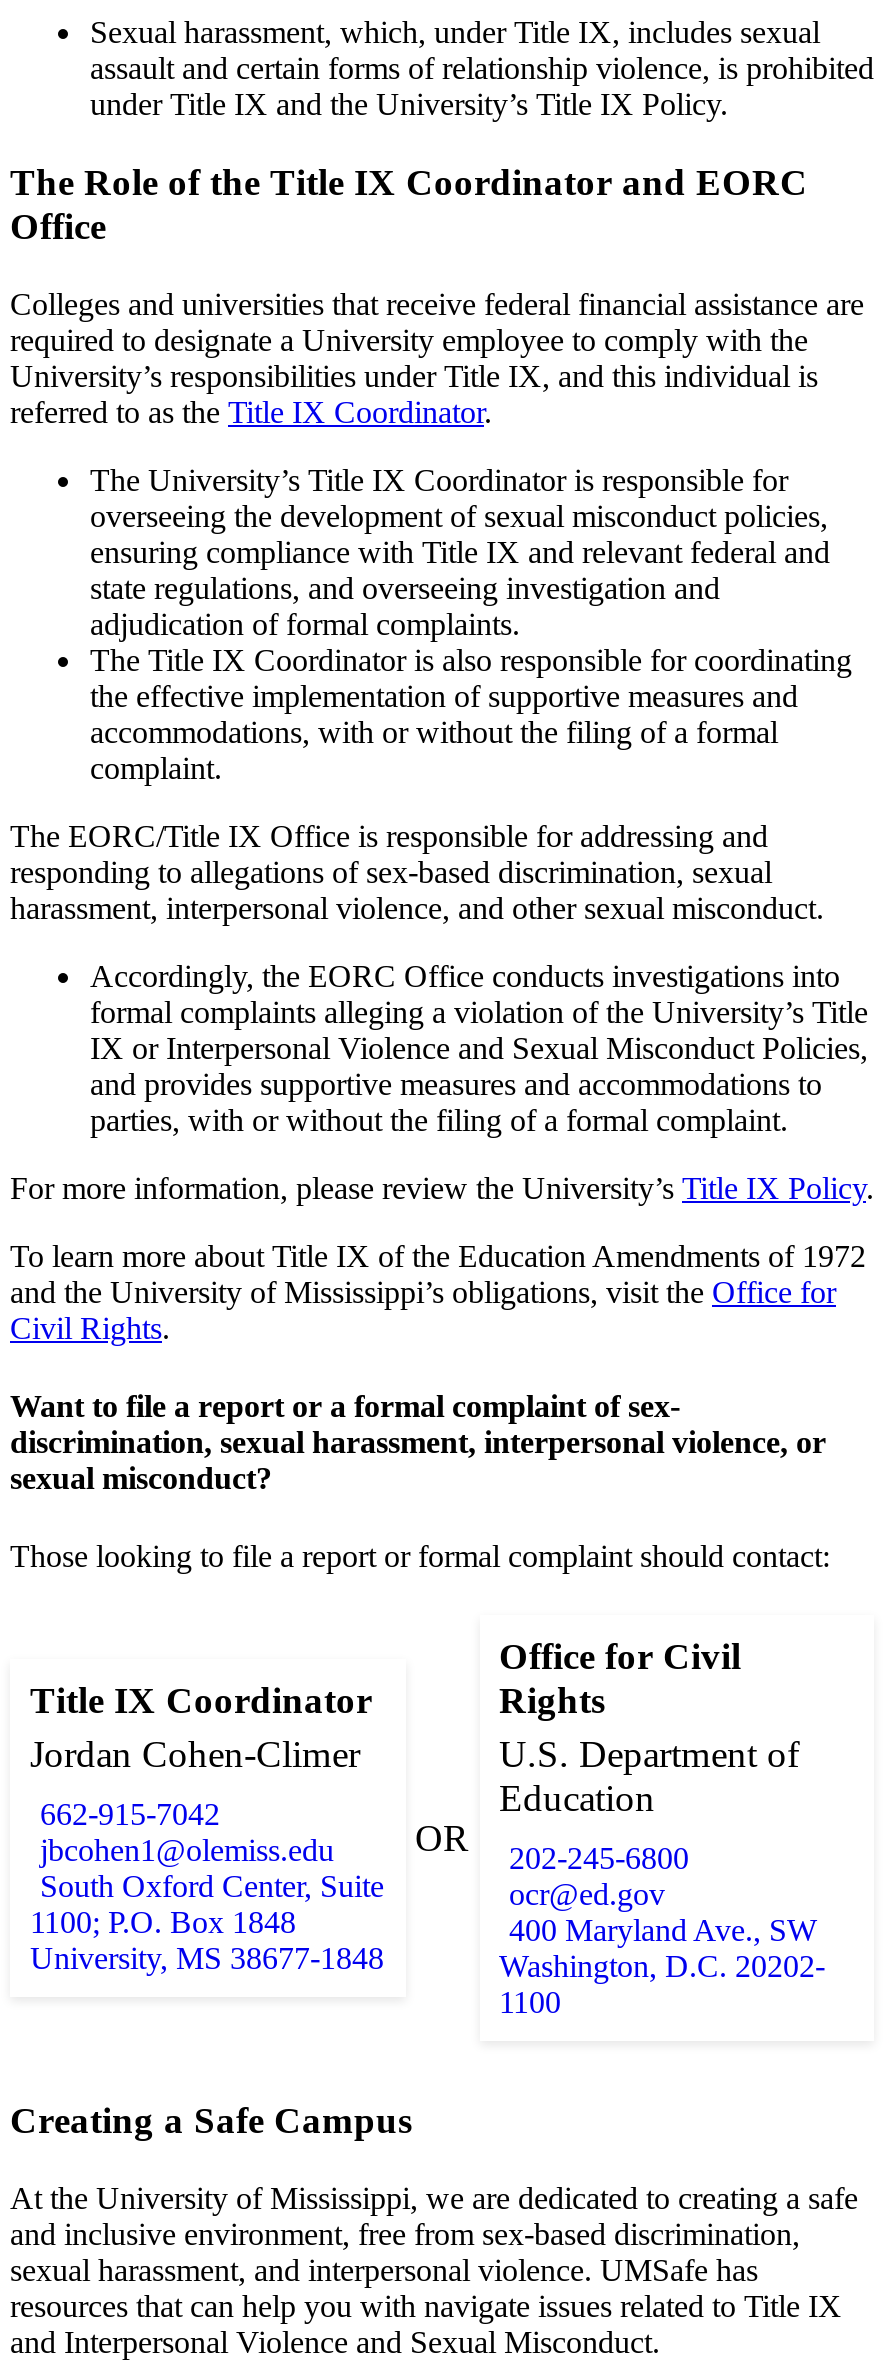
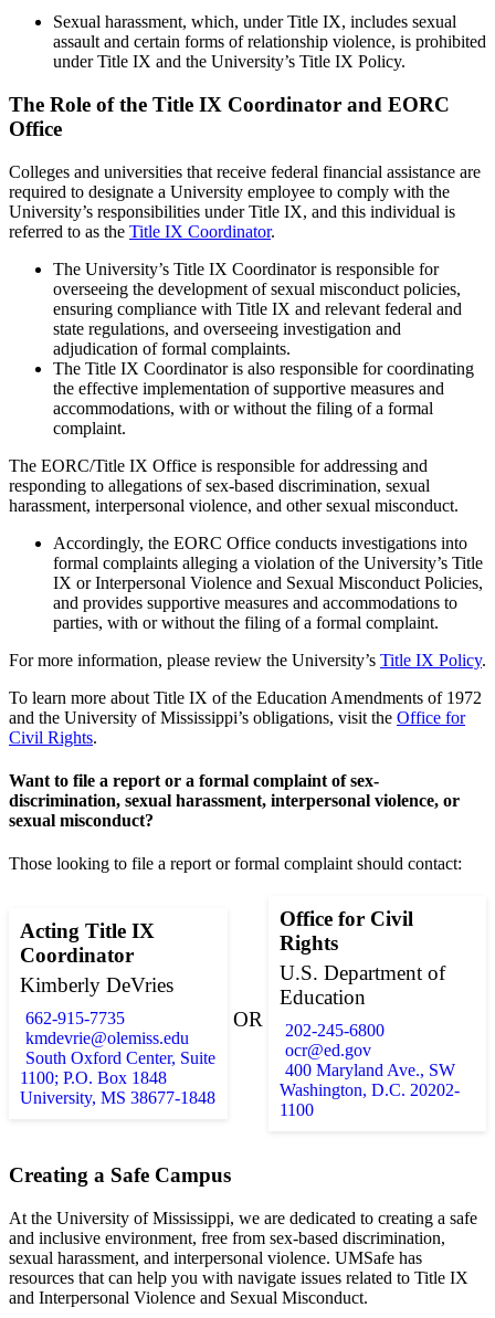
[30,1679,372,1775] Title IX Coordinator | Jordan Cohen-Climer -> [20,919,173,997] Acting Title IX | Coordinator | Kimberly DeVries
[40,1797,334,1867] 662-915-7042 | jbcohen1@olemiss.edu -> [25,1009,189,1047] 662-915-7735 | kmdevrie@olemiss.edu

